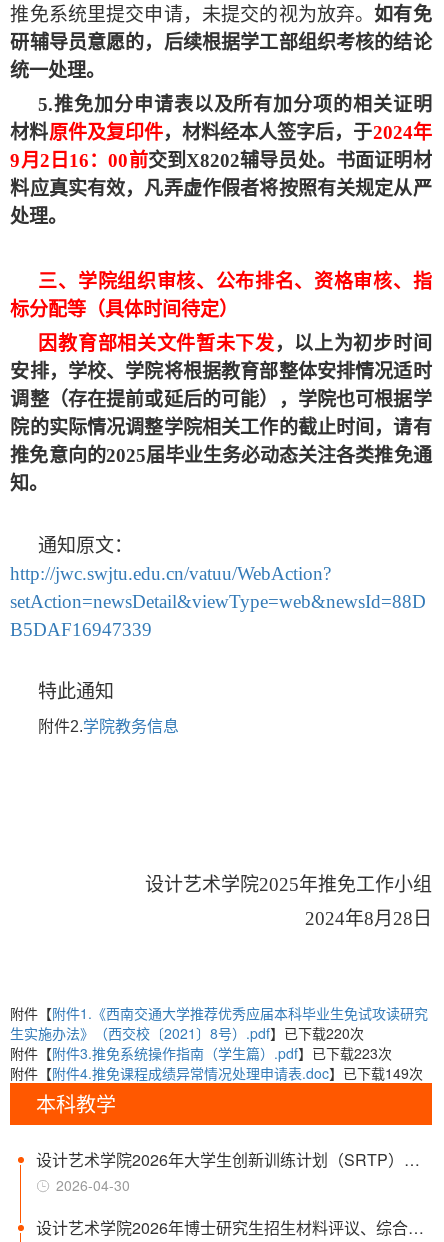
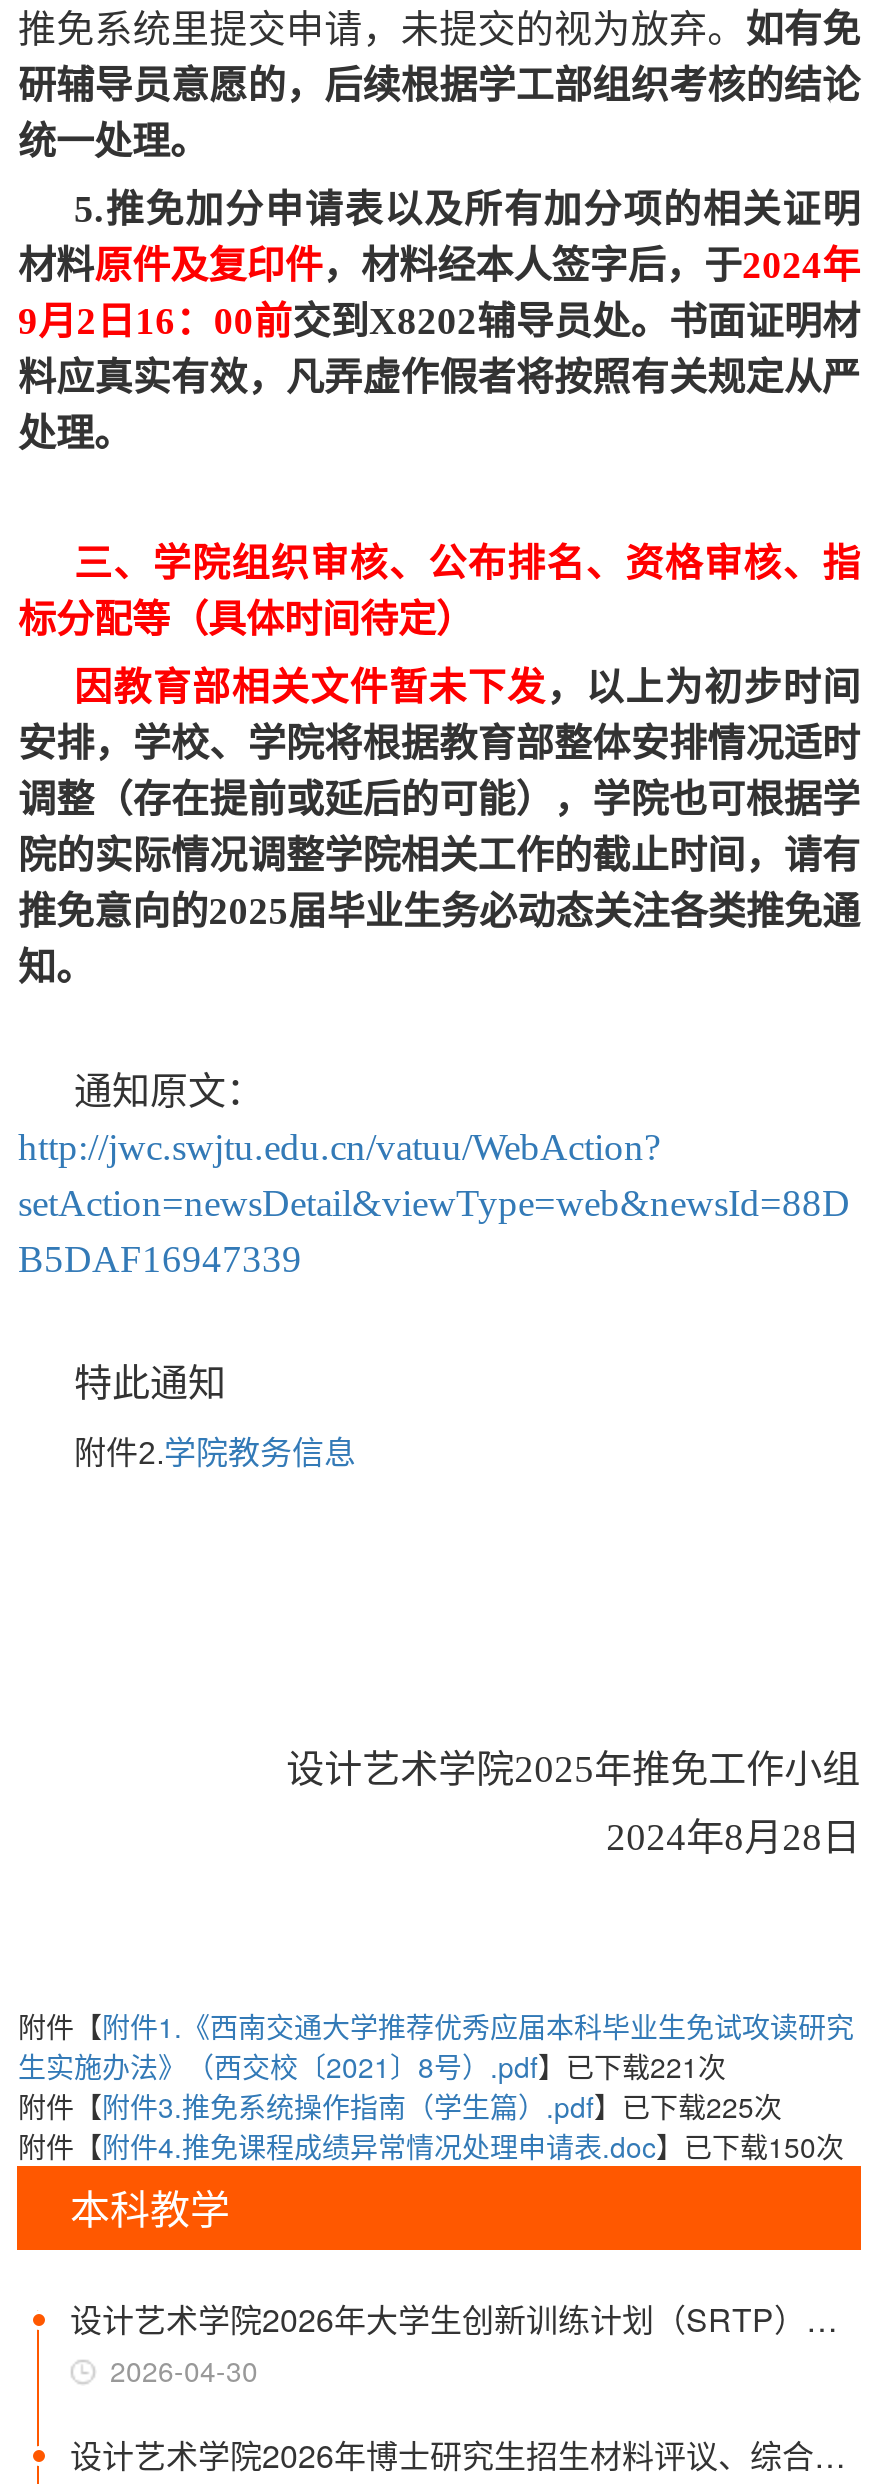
[10,1023,364,1043] 生实施办法》（西交校〔2021〕8号）.pdf】已下载220次 -> [18,2046,726,2086] 生实施办法》（西交校〔2021〕8号）.pdf】已下载221次
[10,1043,392,1063] 附件【附件3.推免系统操作指南（学生篇）.pdf】已下载223次 -> [18,2086,782,2126] 附件【附件3.推免系统操作指南（学生篇）.pdf】已下载225次
[10,1063,423,1083] 附件【附件4.推免课程成绩异常情况处理申请表.doc】已下载149次 -> [18,2126,844,2166] 附件【附件4.推免课程成绩异常情况处理申请表.doc】已下载150次

